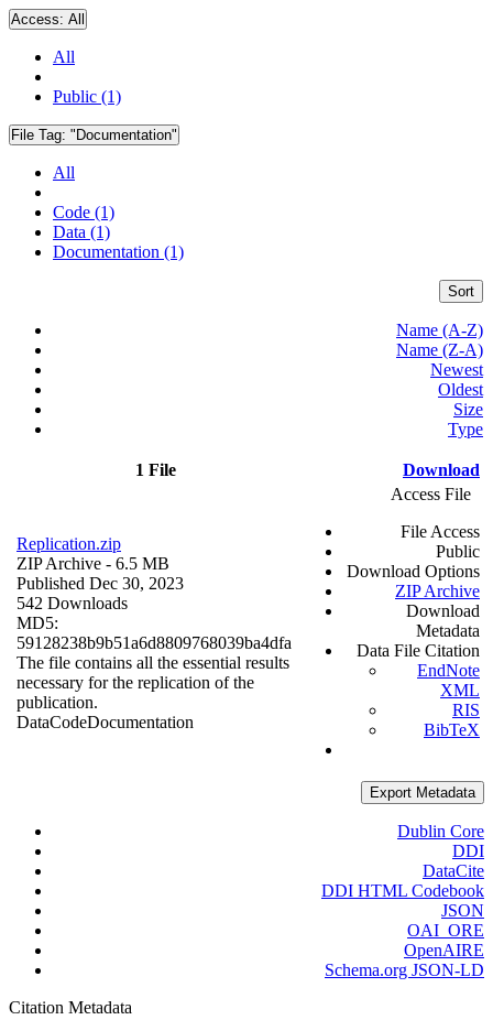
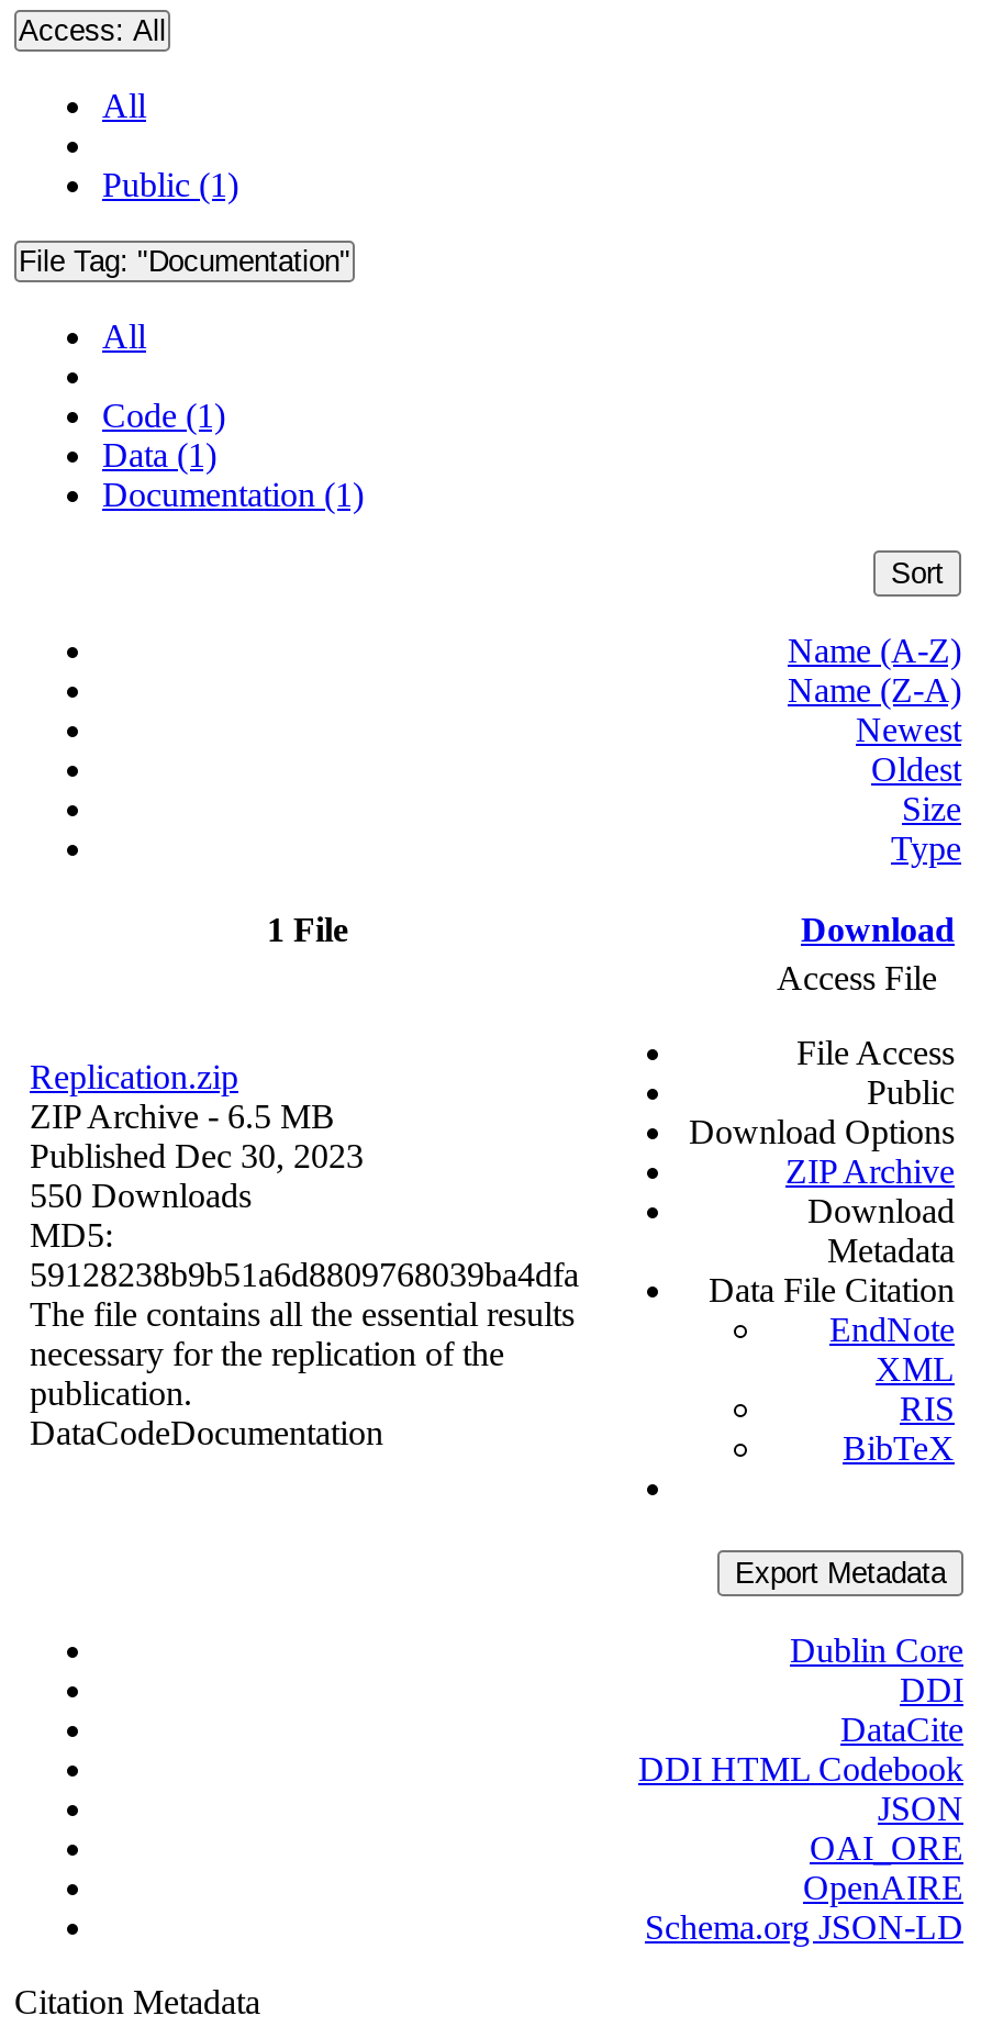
[17,594,128,613] 542 Downloads -> [30,1177,252,1215] 550 Downloads

